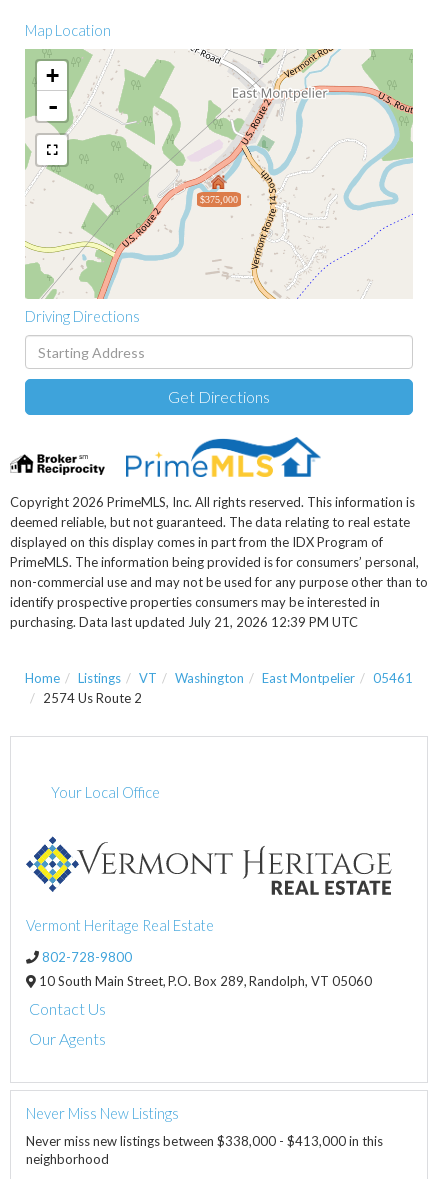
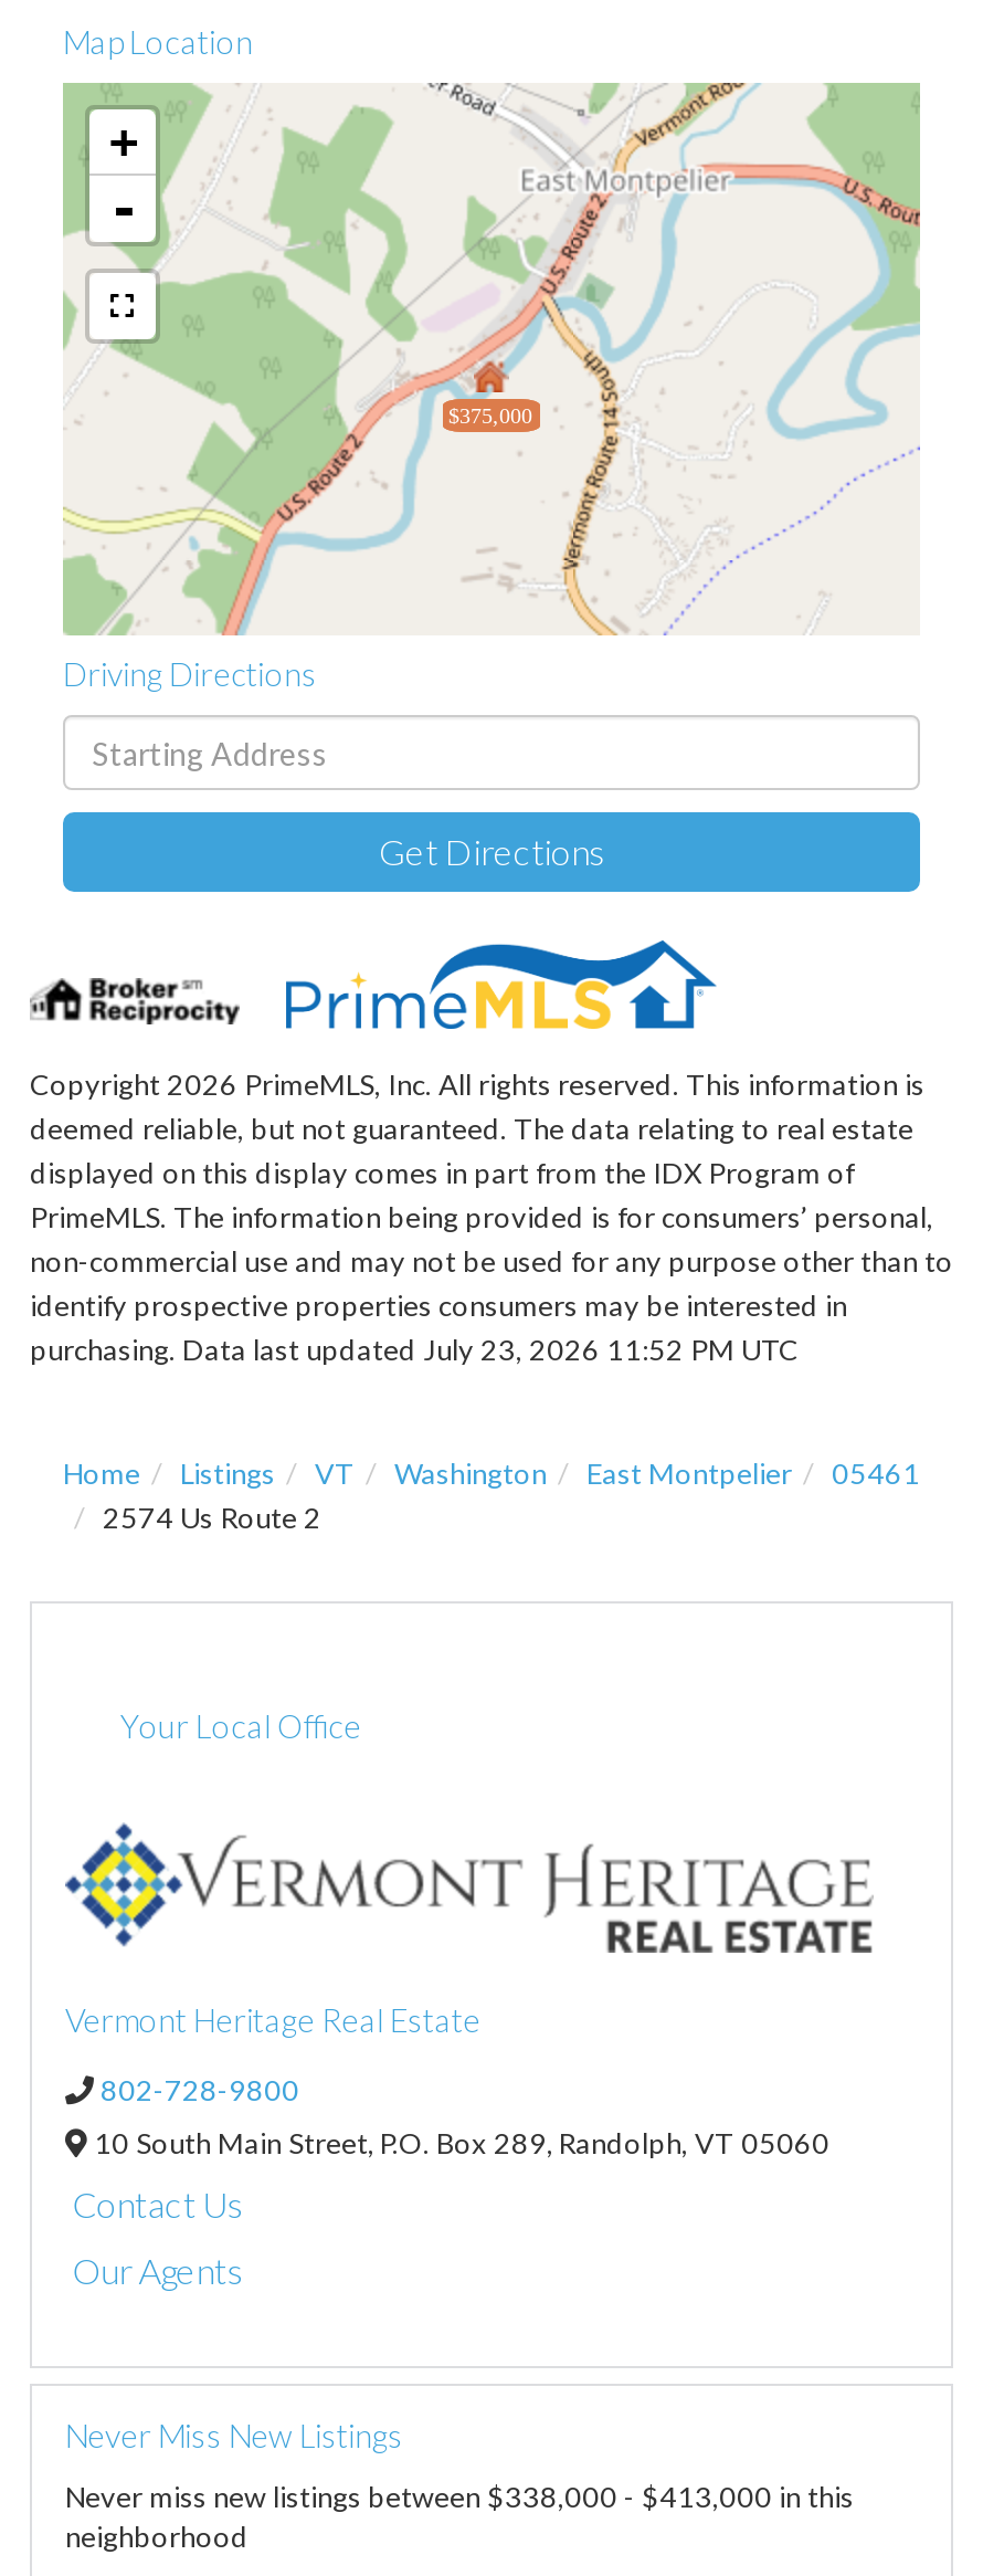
[10,614,358,630] purchasing. Data last updated July 21, 2026 12:39 PM UTC -> [30,1332,799,1367] purchasing. Data last updated July 23, 2026 11:52 PM UTC

